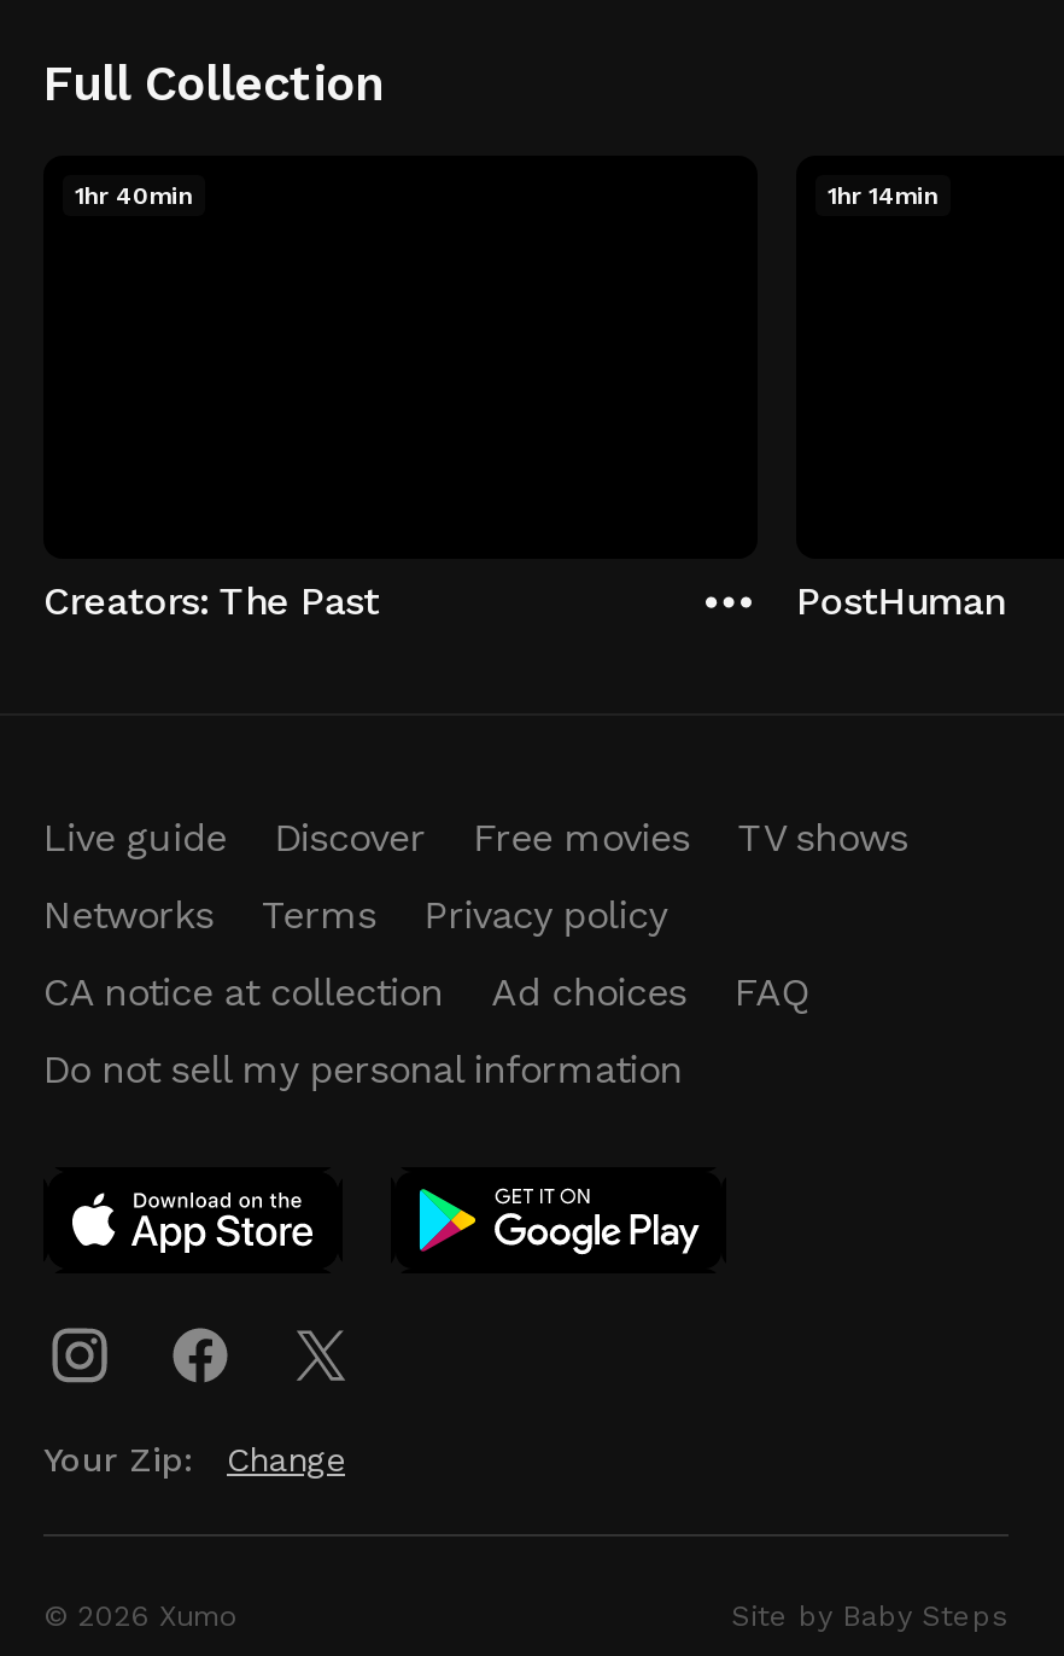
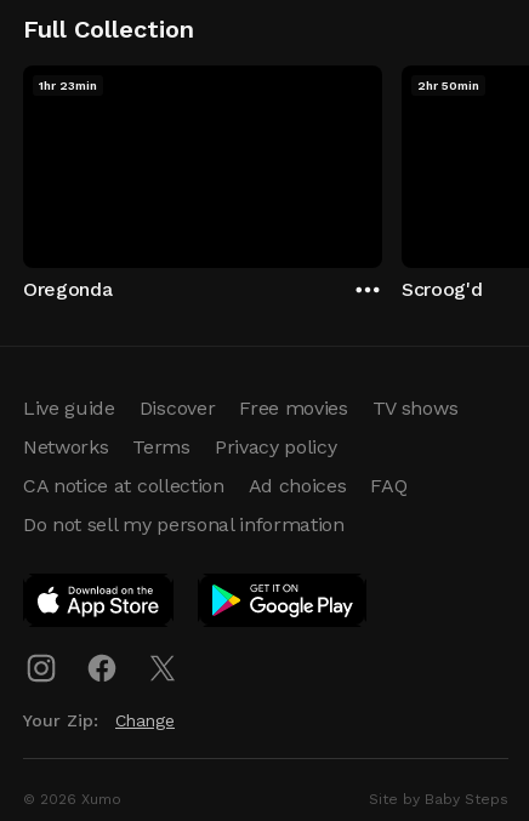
[75,182,193,209] 1hr 40min -> [39,79,97,92] 1hr 23min
[828,182,939,209] 1hr 14min -> [417,79,479,92] 2hr 50min
[43,577,379,623] Creators: The Past -> [23,277,112,300] Oregonda
[796,577,1004,623] PostHuman -> [402,277,482,300] Scroog'd

